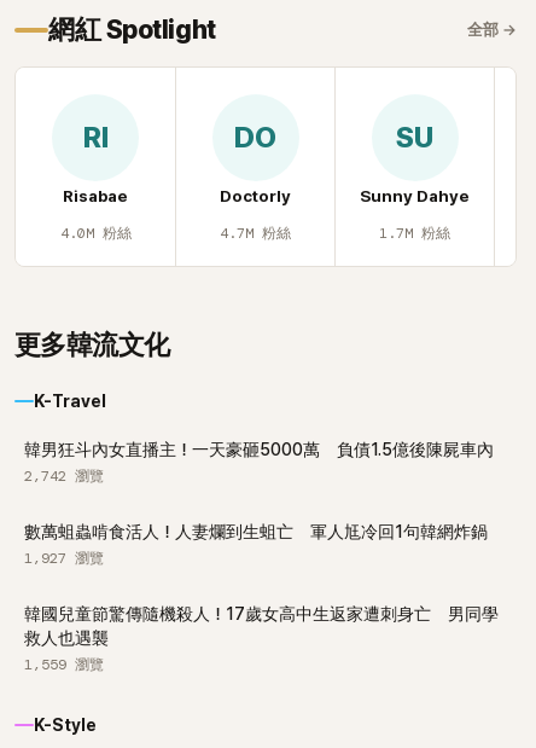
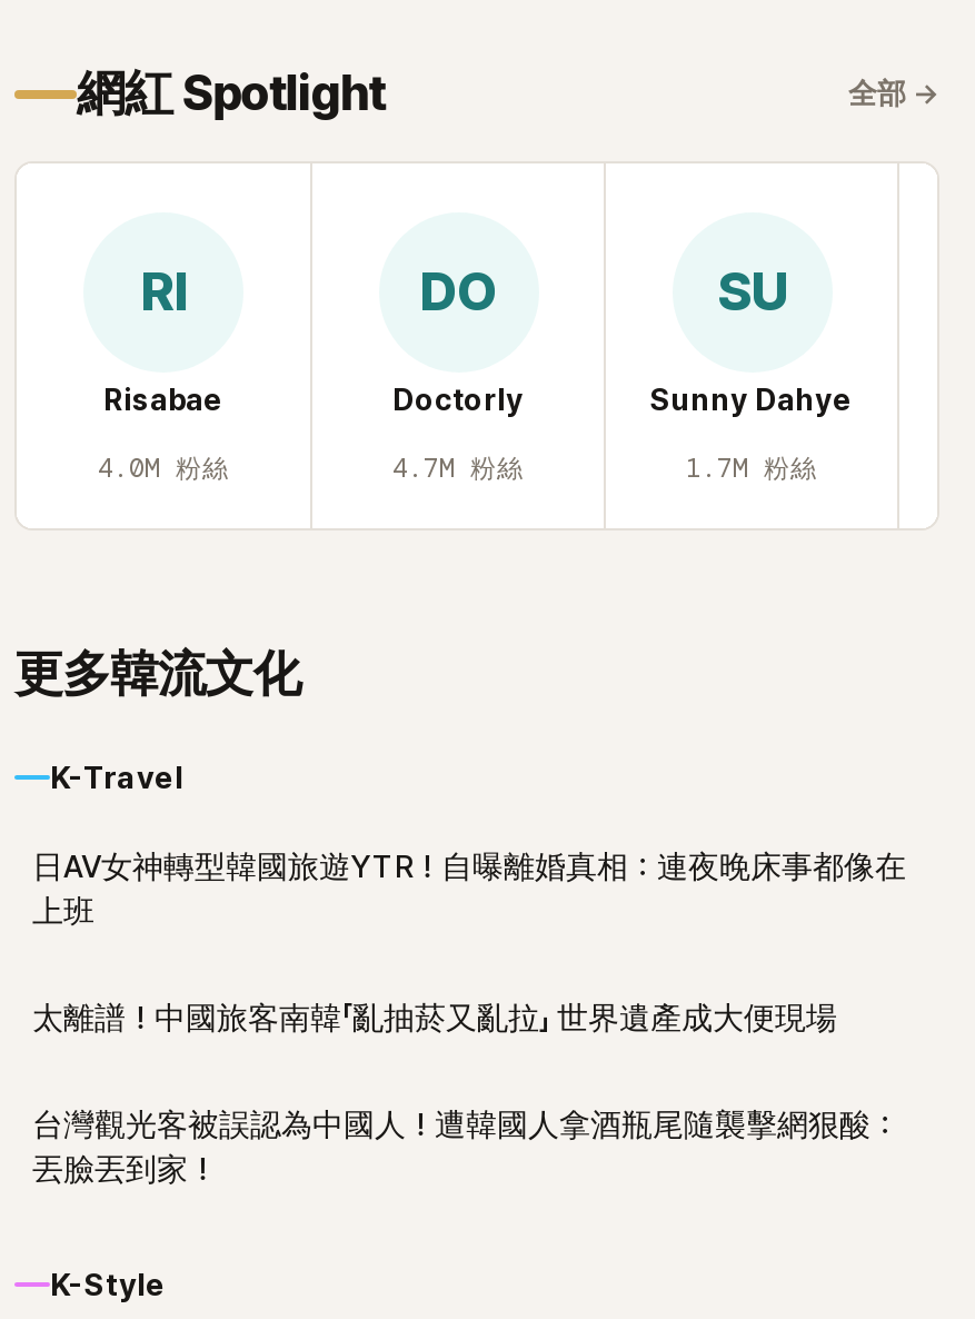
[24,440,493,486] 韓男狂斗內女直播主！一天豪砸5000萬 負債1.5億後陳屍車內 | 2,742 瀏覽 -> [32,849,906,929] 日AV女神轉型韓國旅遊YTR！自曝離婚真相：連夜晚床事都像在 | 上班
[24,522,487,568] 數萬蛆蟲啃食活人！人妻爛到生蛆亡 軍人尪冷回1句韓網炸鍋 | 1,927 瀏覽 -> [32,1000,837,1035] 太離譜！中國旅客南韓「亂抽菸又亂拉」 世界遺產成大便現場
[24,604,499,674] 韓國兒童節驚傳隨機殺人！17歲女高中生返家遭刺身亡 男同學 | 救人也遇襲 | 1,559 瀏覽 -> [32,1107,899,1187] 台灣觀光客被誤認為中國人！遭韓國人拿酒瓶尾隨襲擊網狠酸： | 丟臉丟到家！

